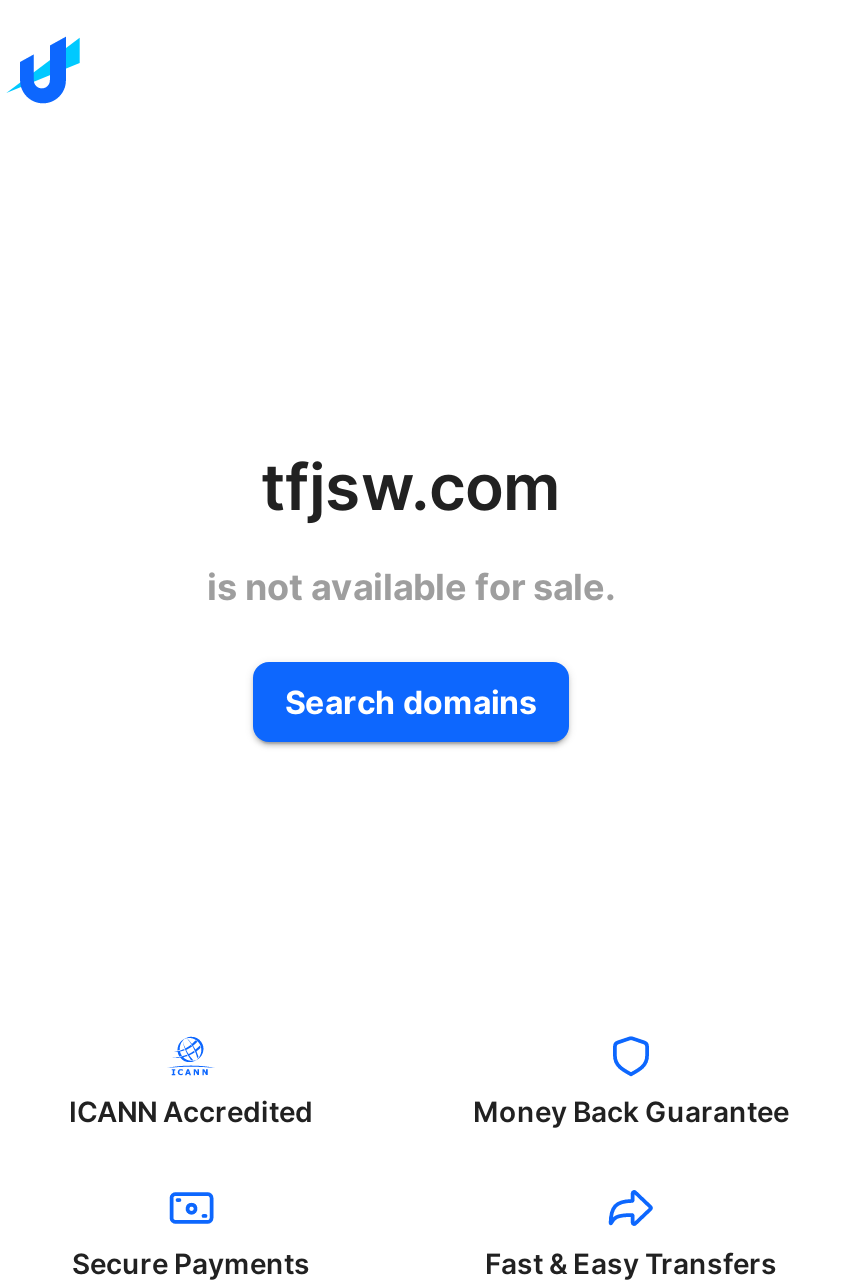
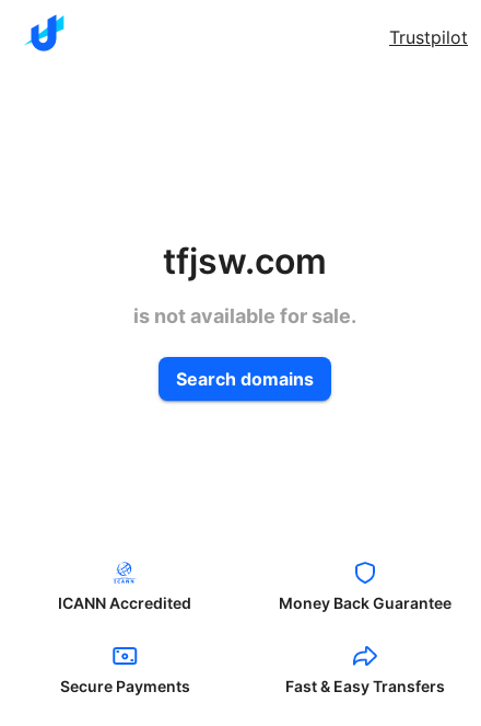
none -> [389,26,468,48] Trustpilot

